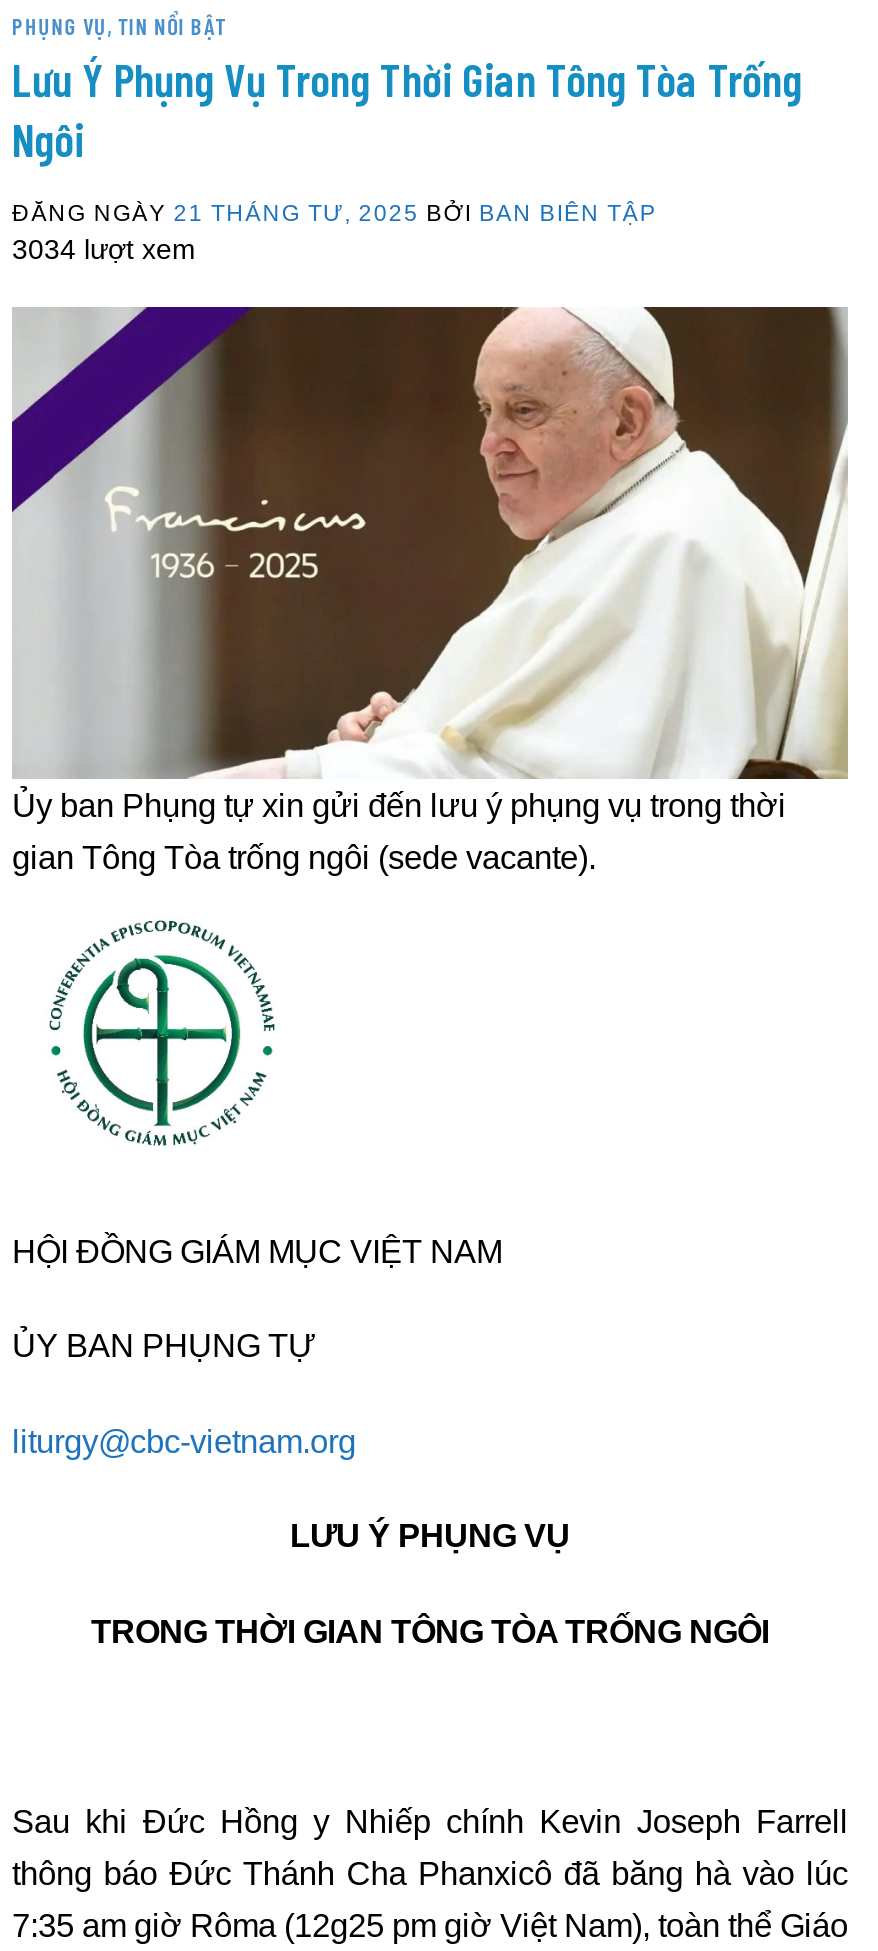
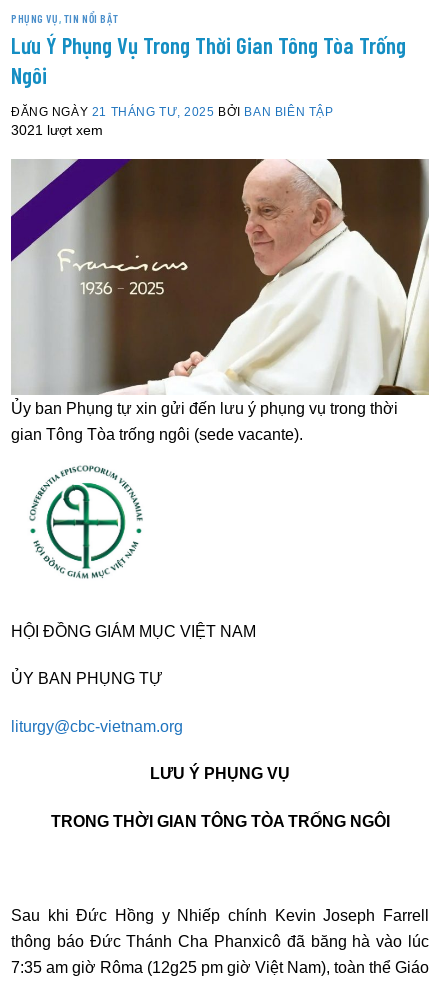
[12,233,196,265] 3034 lượt xem -> [11,122,103,138] 3021 lượt xem

